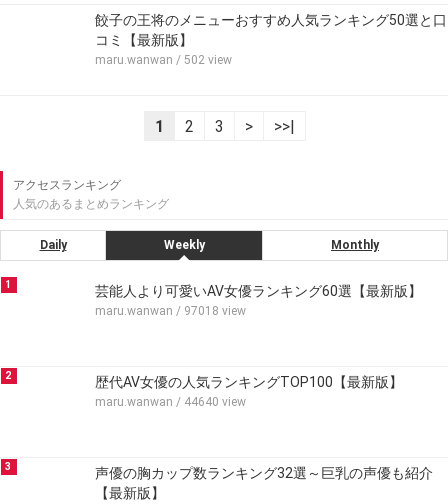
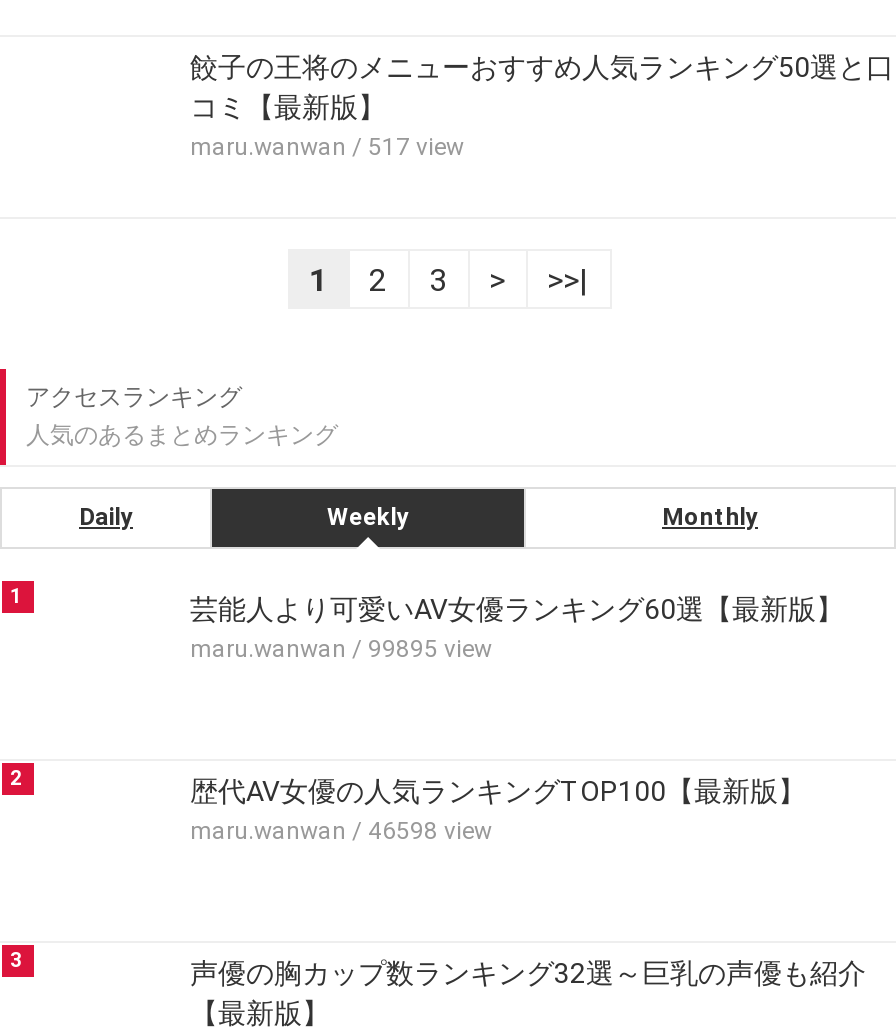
[95,53,232,67] maru.wanwan / 502 view -> [190,133,464,161] maru.wanwan / 517 view
[95,304,246,318] maru.wanwan / 97018 view -> [190,635,492,663] maru.wanwan / 99895 view
[95,395,246,409] maru.wanwan / 44640 view -> [190,817,492,845] maru.wanwan / 46598 view

